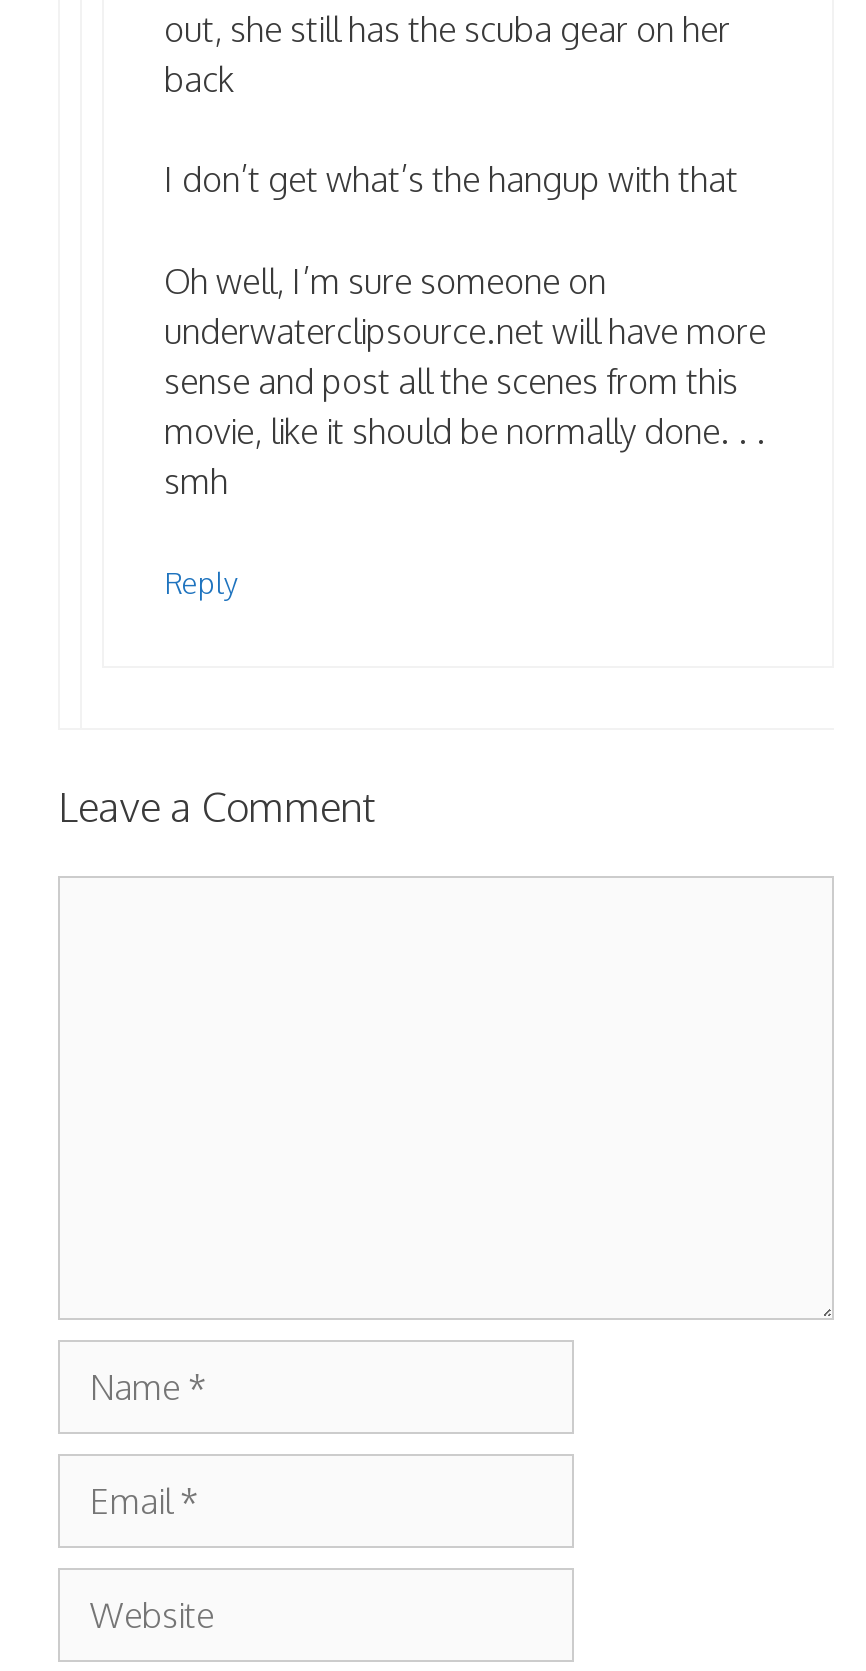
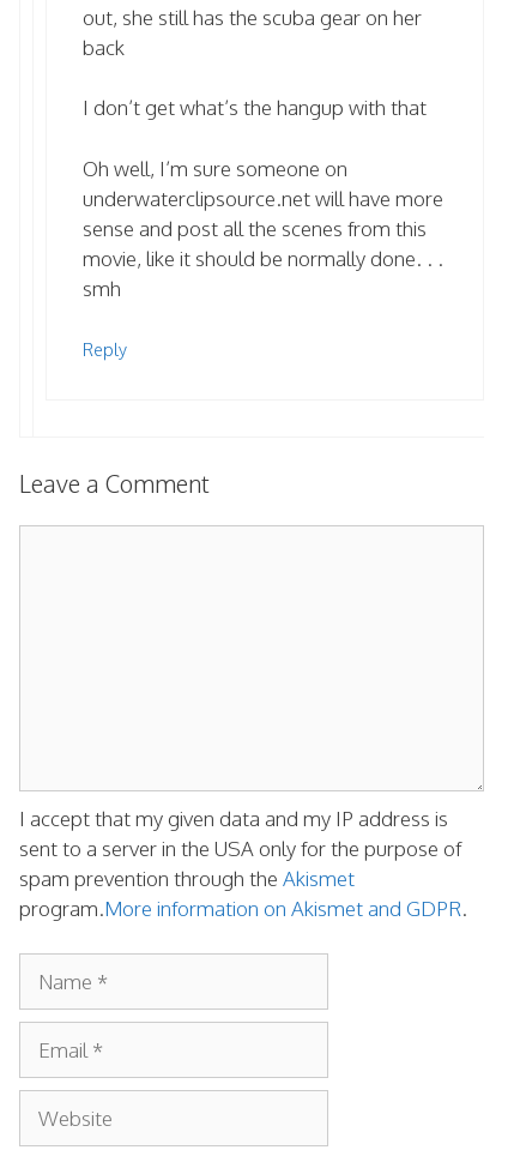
none -> [19,805,467,920] I accept that my given data and my IP address is | sent to a server in the USA only for the purpose of | spam prevention through the Akismet | program.More information on Akismet and GDPR.

